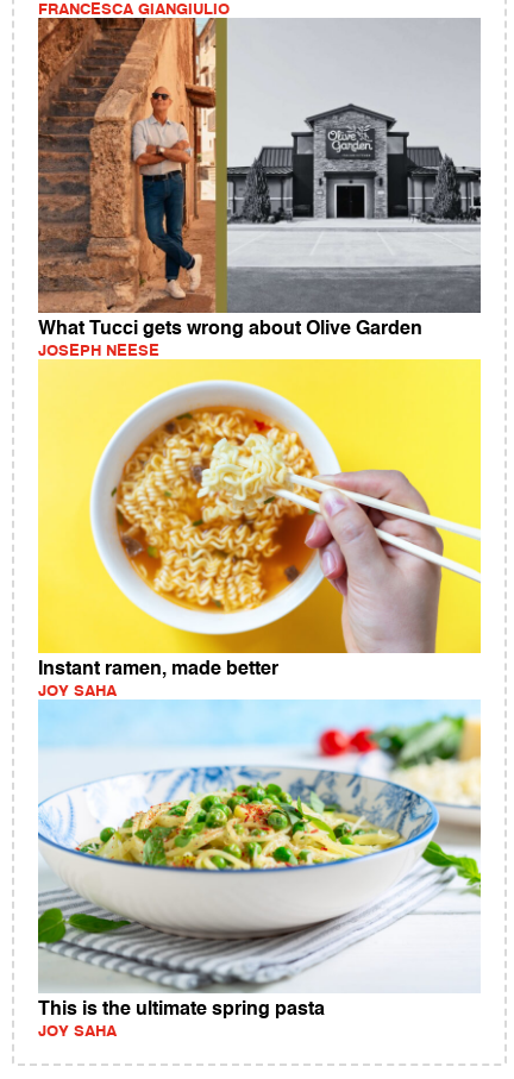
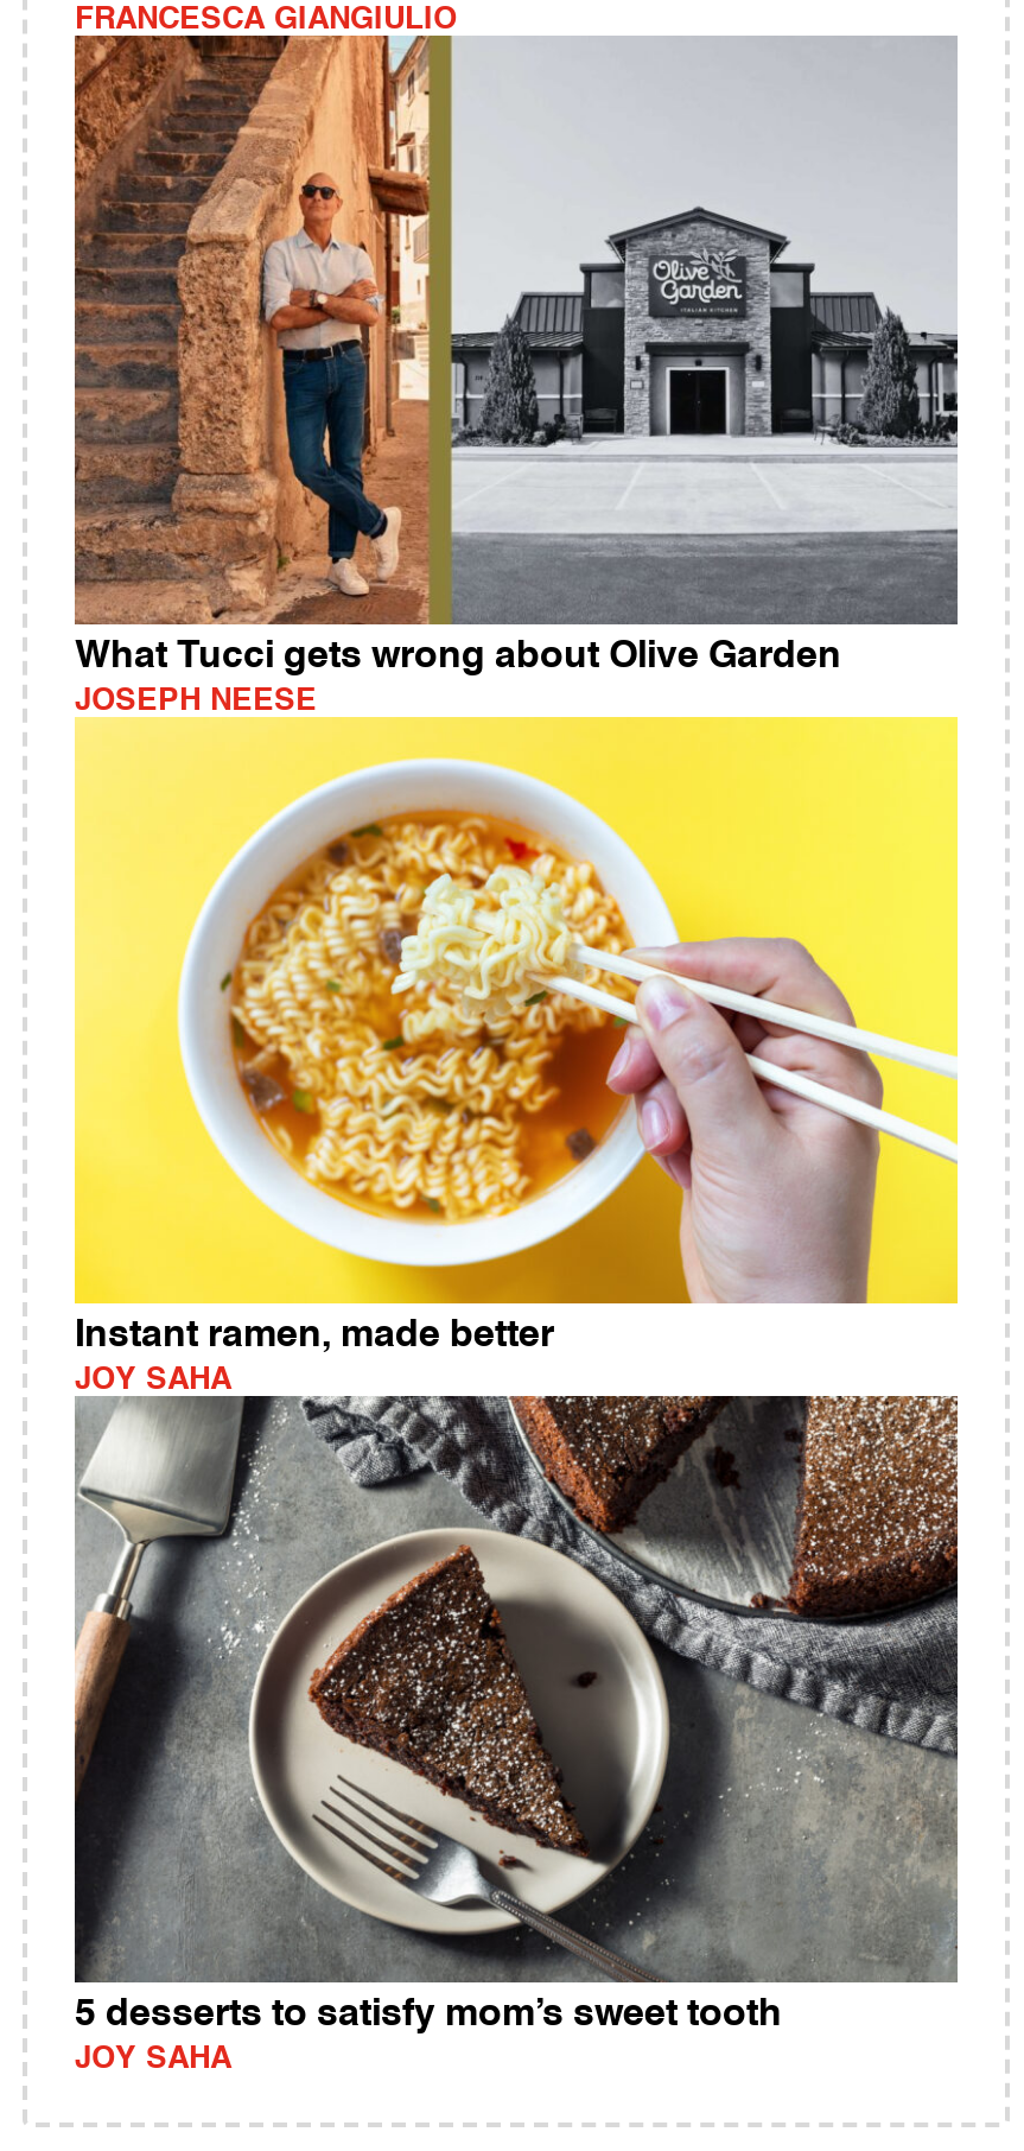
[37,700,482,1020] [image] | This is the ultimate spring pasta -> [72,1394,960,2036] [image] | 5 desserts to satisfy mom’s sweet tooth

